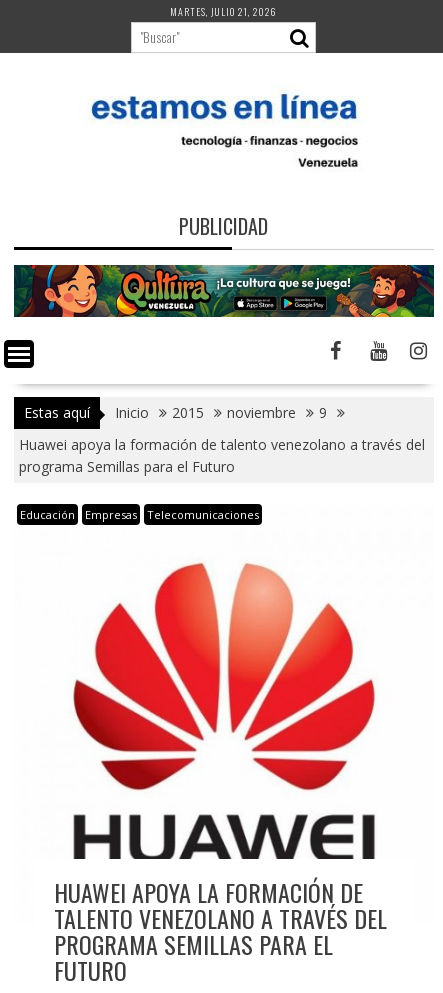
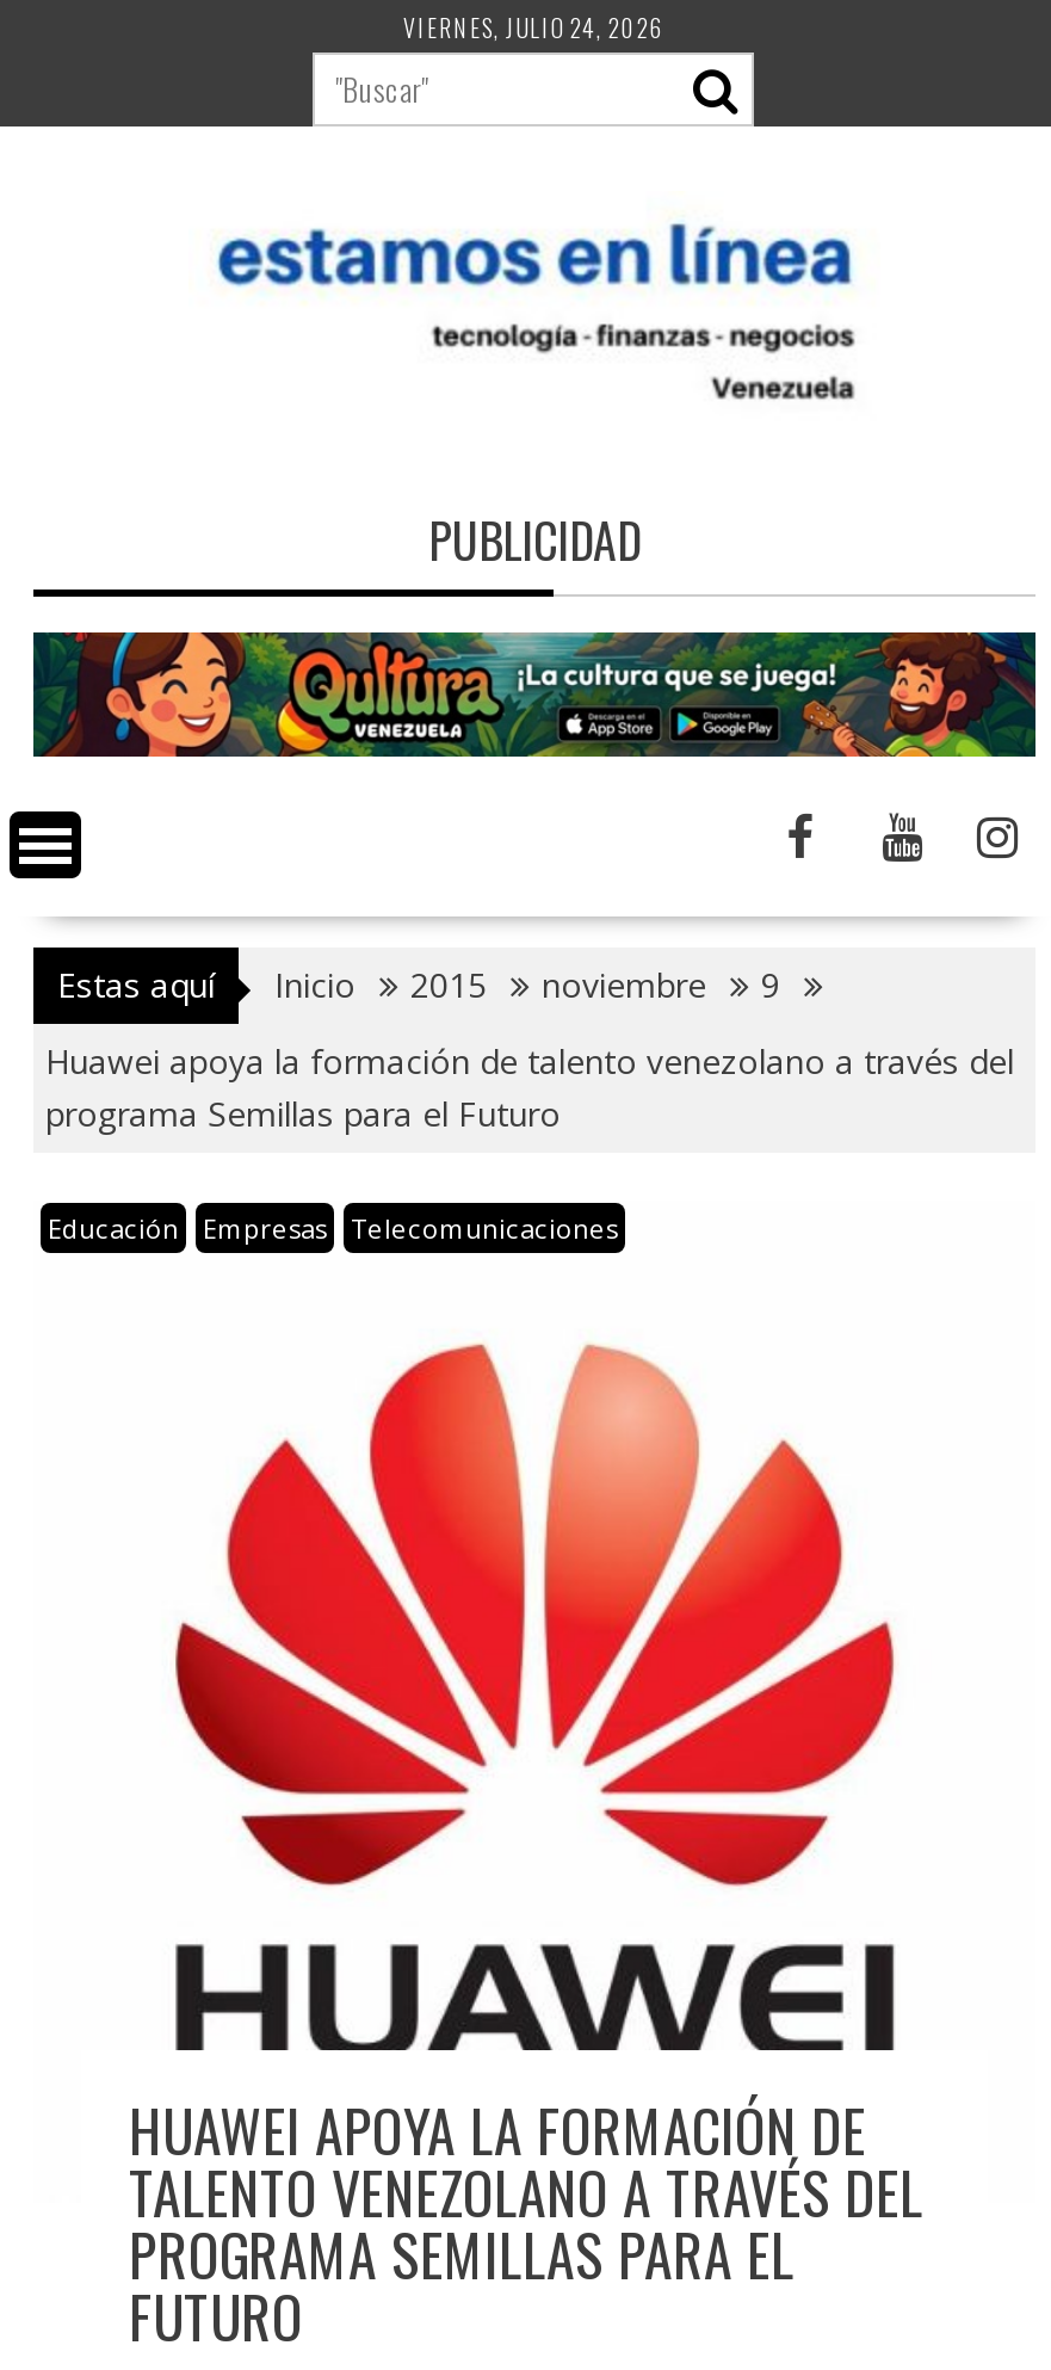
[170,4,277,19] MARTES, JULIO 21, 2026 -> [403,10,666,45] VIERNES, JULIO 24, 2026

